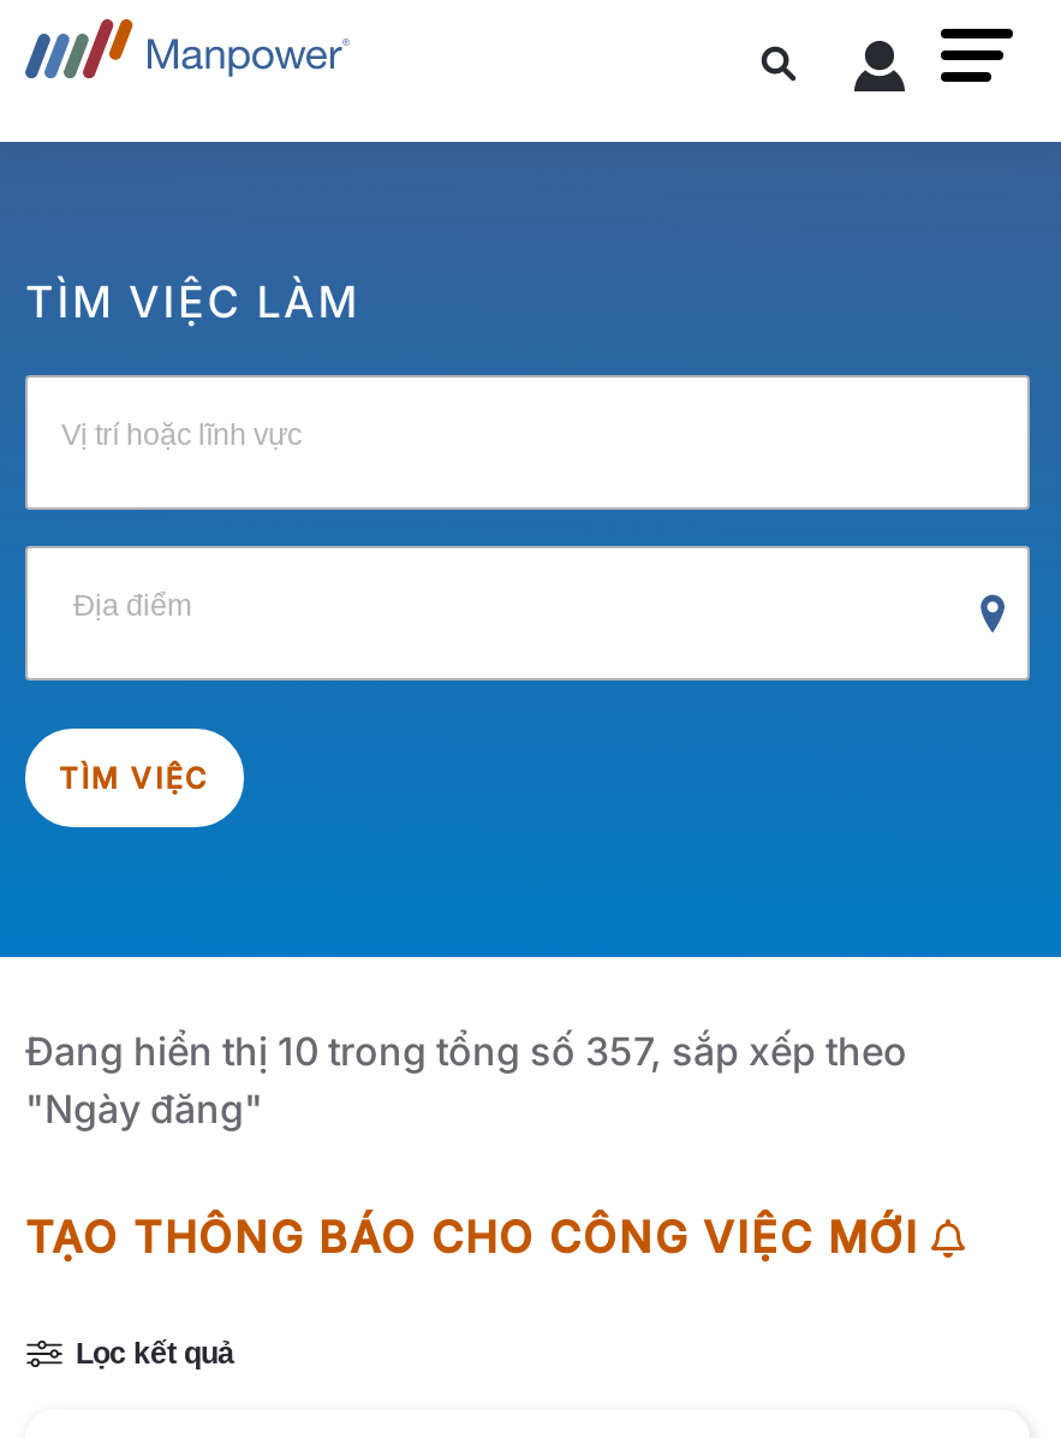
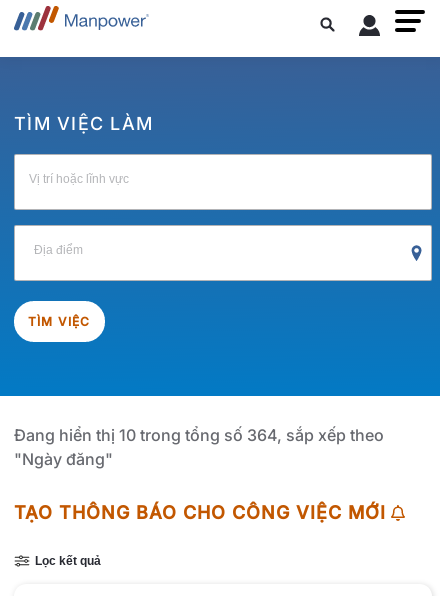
[25,1028,907,1076] Đang hiển thị 10 trong tổng số 357, sắp xếp theo -> [14,425,384,445] Đang hiển thị 10 trong tổng số 364, sắp xếp theo

